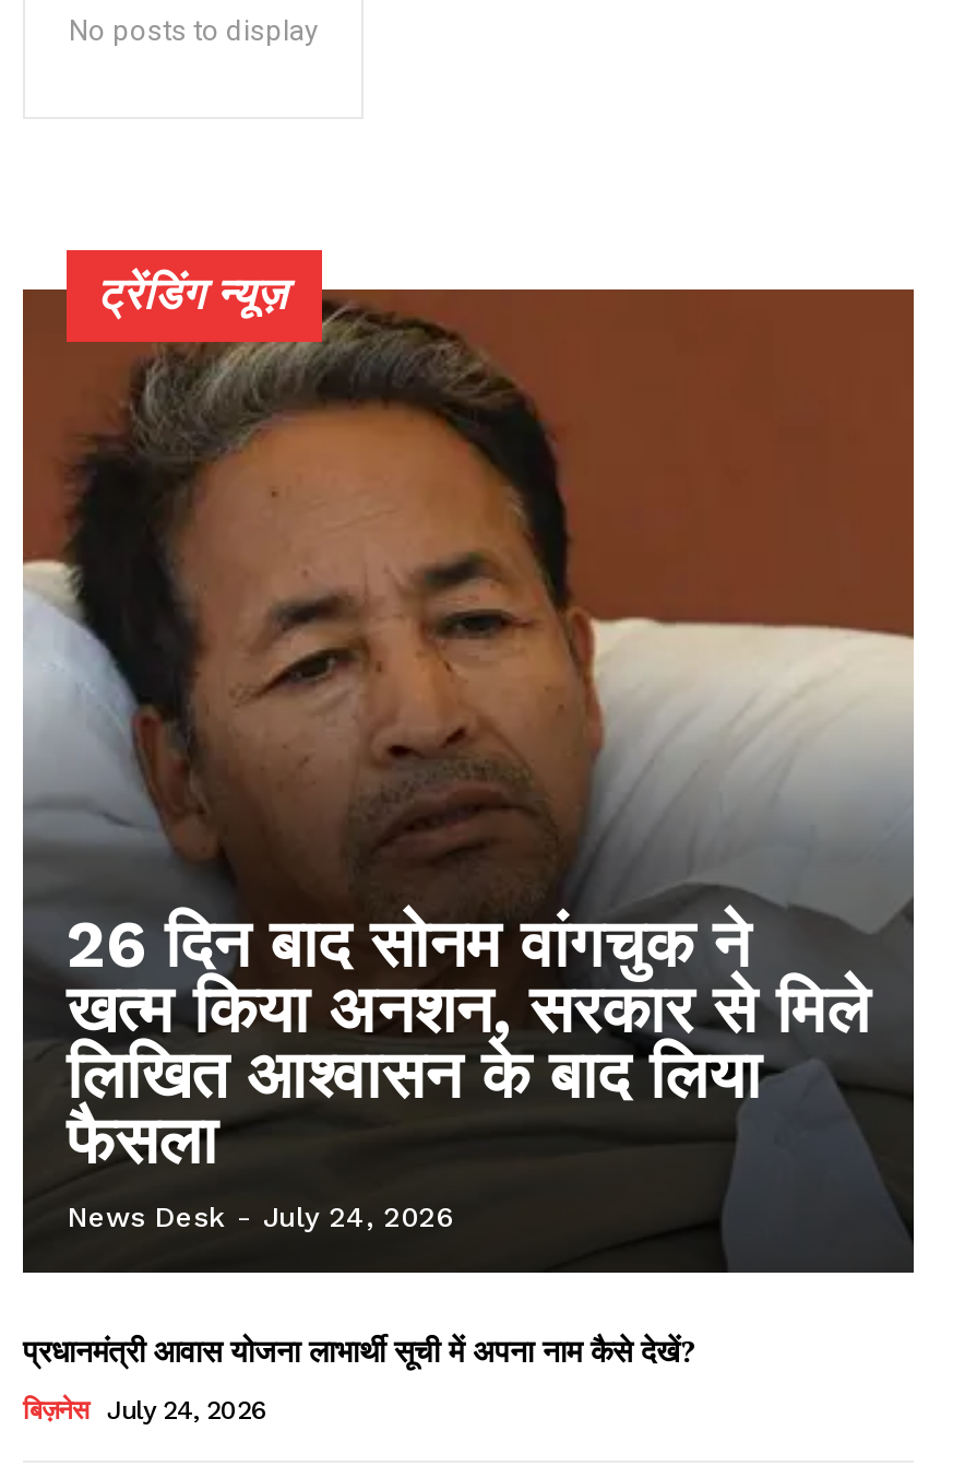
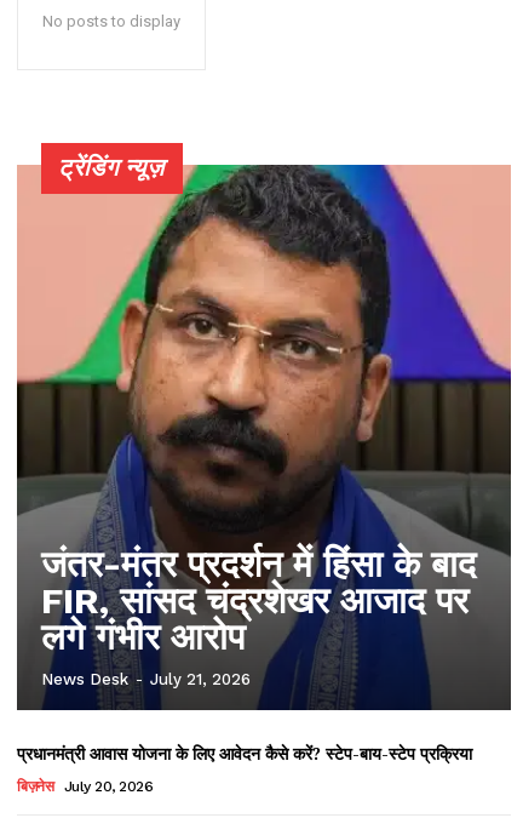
[21,287,916,1270] [image] | 26 दिन बाद सोनम वांगचुक ने | खत्म किया अनशन, सरकार से मिले | लिखित आश्वासन के बाद लिया | फैसला | News Desk - July 24, 2026 -> [16,164,512,708] [image] | जंतर-मंतर प्रदर्शन में हिंसा के बाद | FIR, सांसद चंद्रशेखर आजाद पर | लगे गंभीर आरोप | News Desk - July 21, 2026
[23,1330,695,1372] प्रधानमंत्री आवास योजना लाभार्थी सूची में अपना नाम कैसे देखें? -> [17,742,472,765] प्रधानमंत्री आवास योजना के लिए आवेदन कैसे करें? स्टेप-बाय-स्टेप प्रक्रिया
[23,1396,267,1426] बिज़नेस July 24, 2026 -> [17,778,153,795] बिज़नेस July 20, 2026

